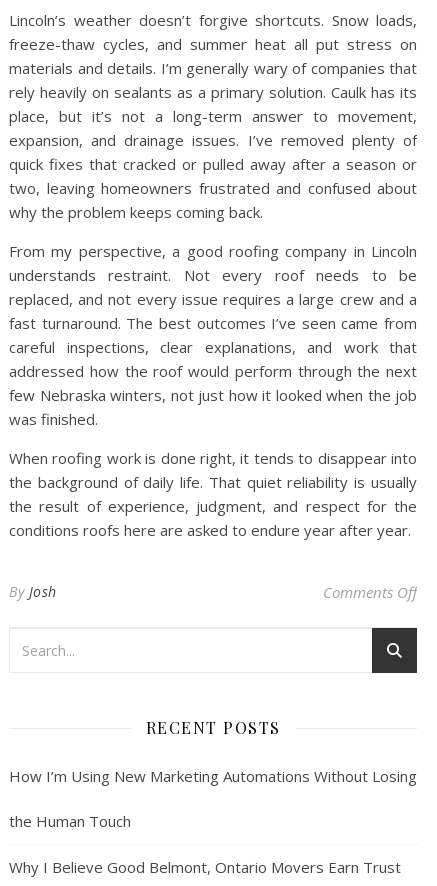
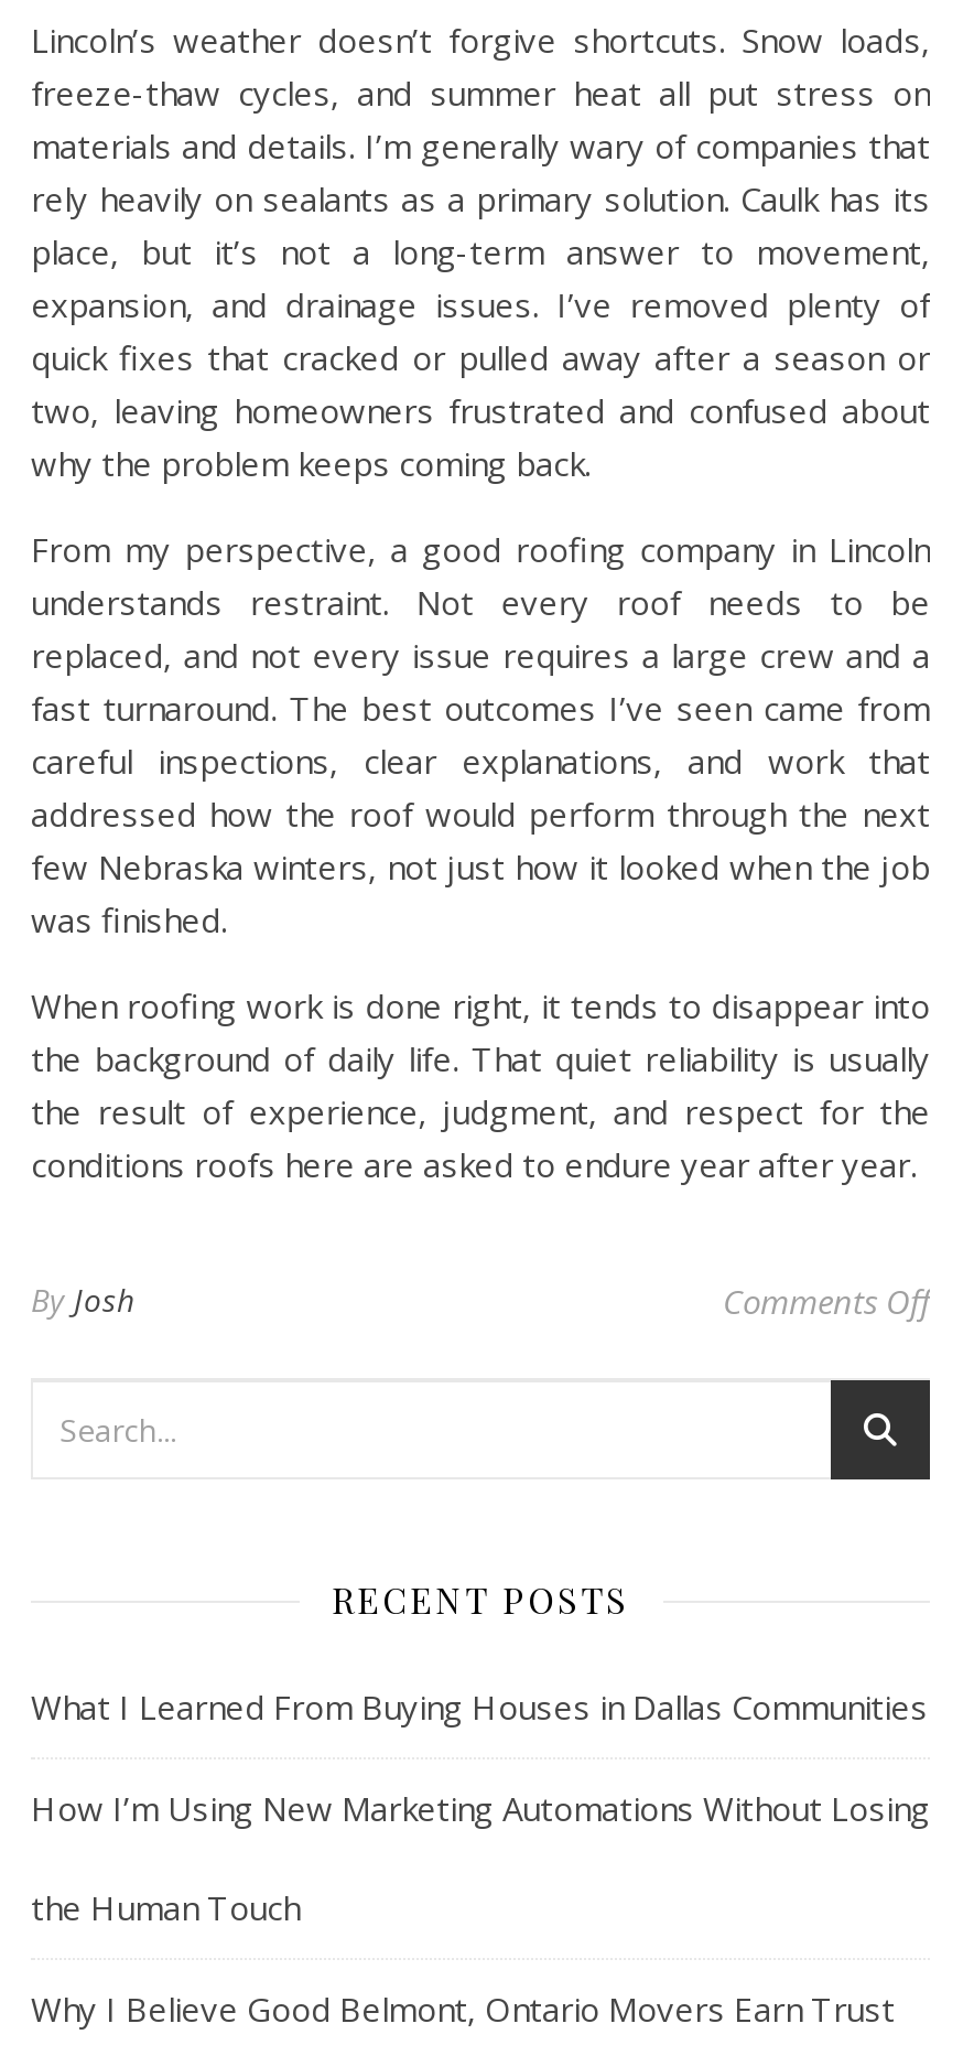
none -> [31,1685,928,1729] What I Learned From Buying Houses in Dallas Communities

